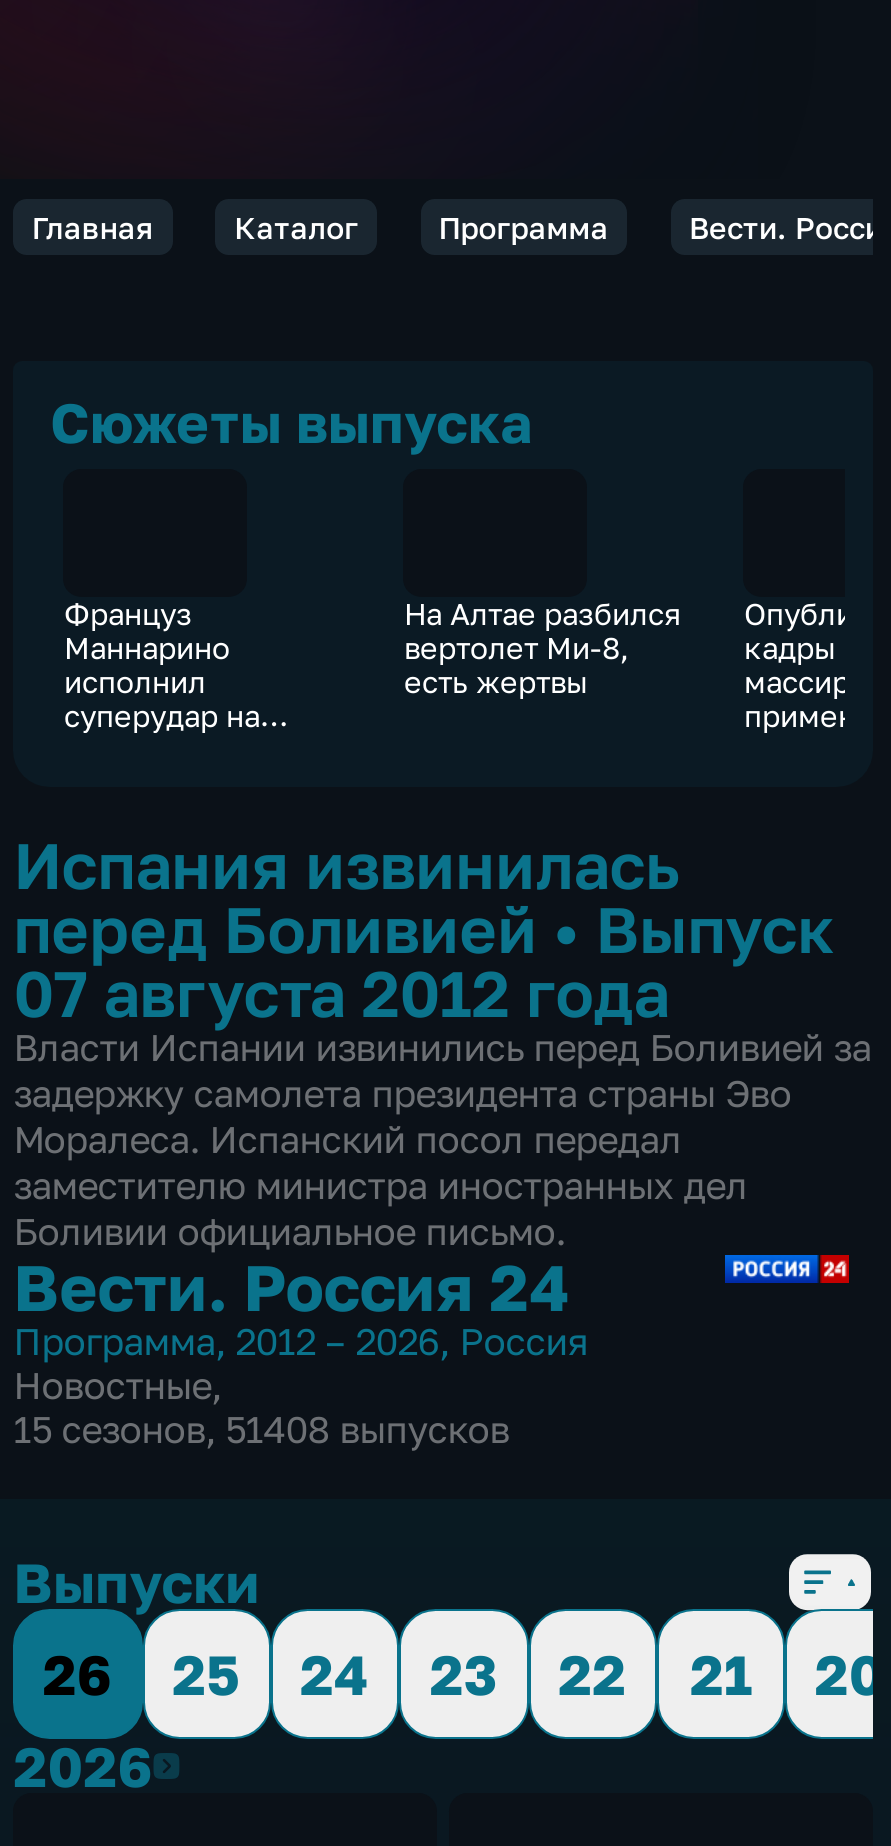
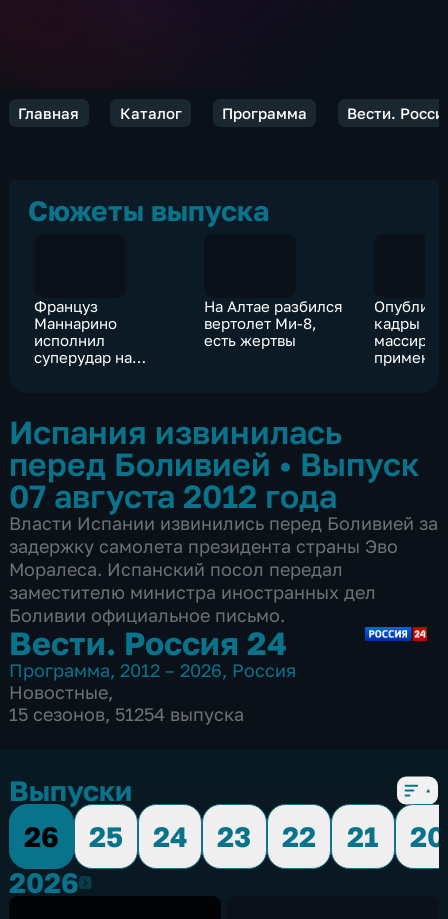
[13,1407,509,1451] 15 сезонов, 51408 выпусков -> [9,703,244,725] 15 сезонов, 51254 выпуска

